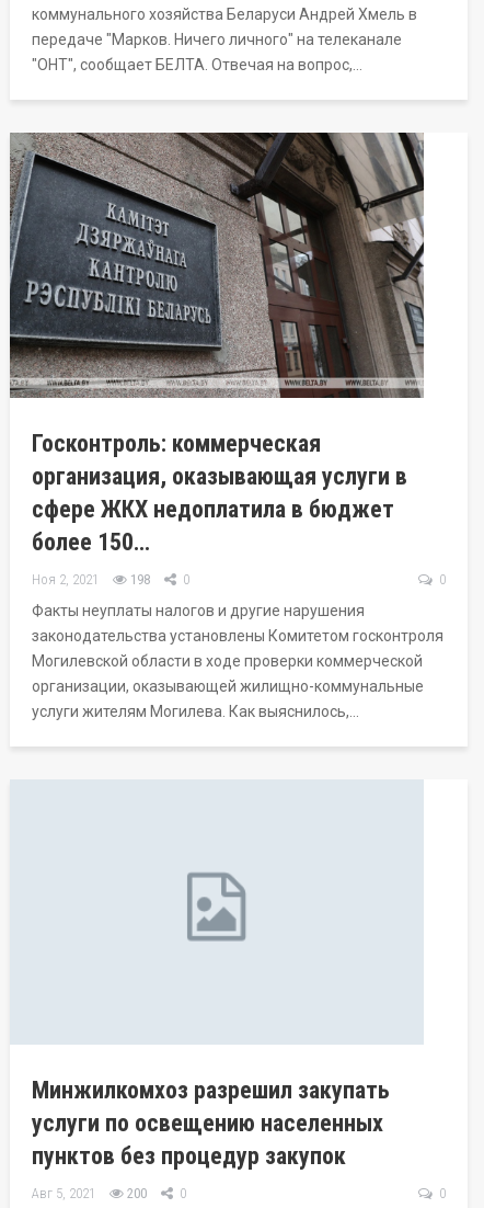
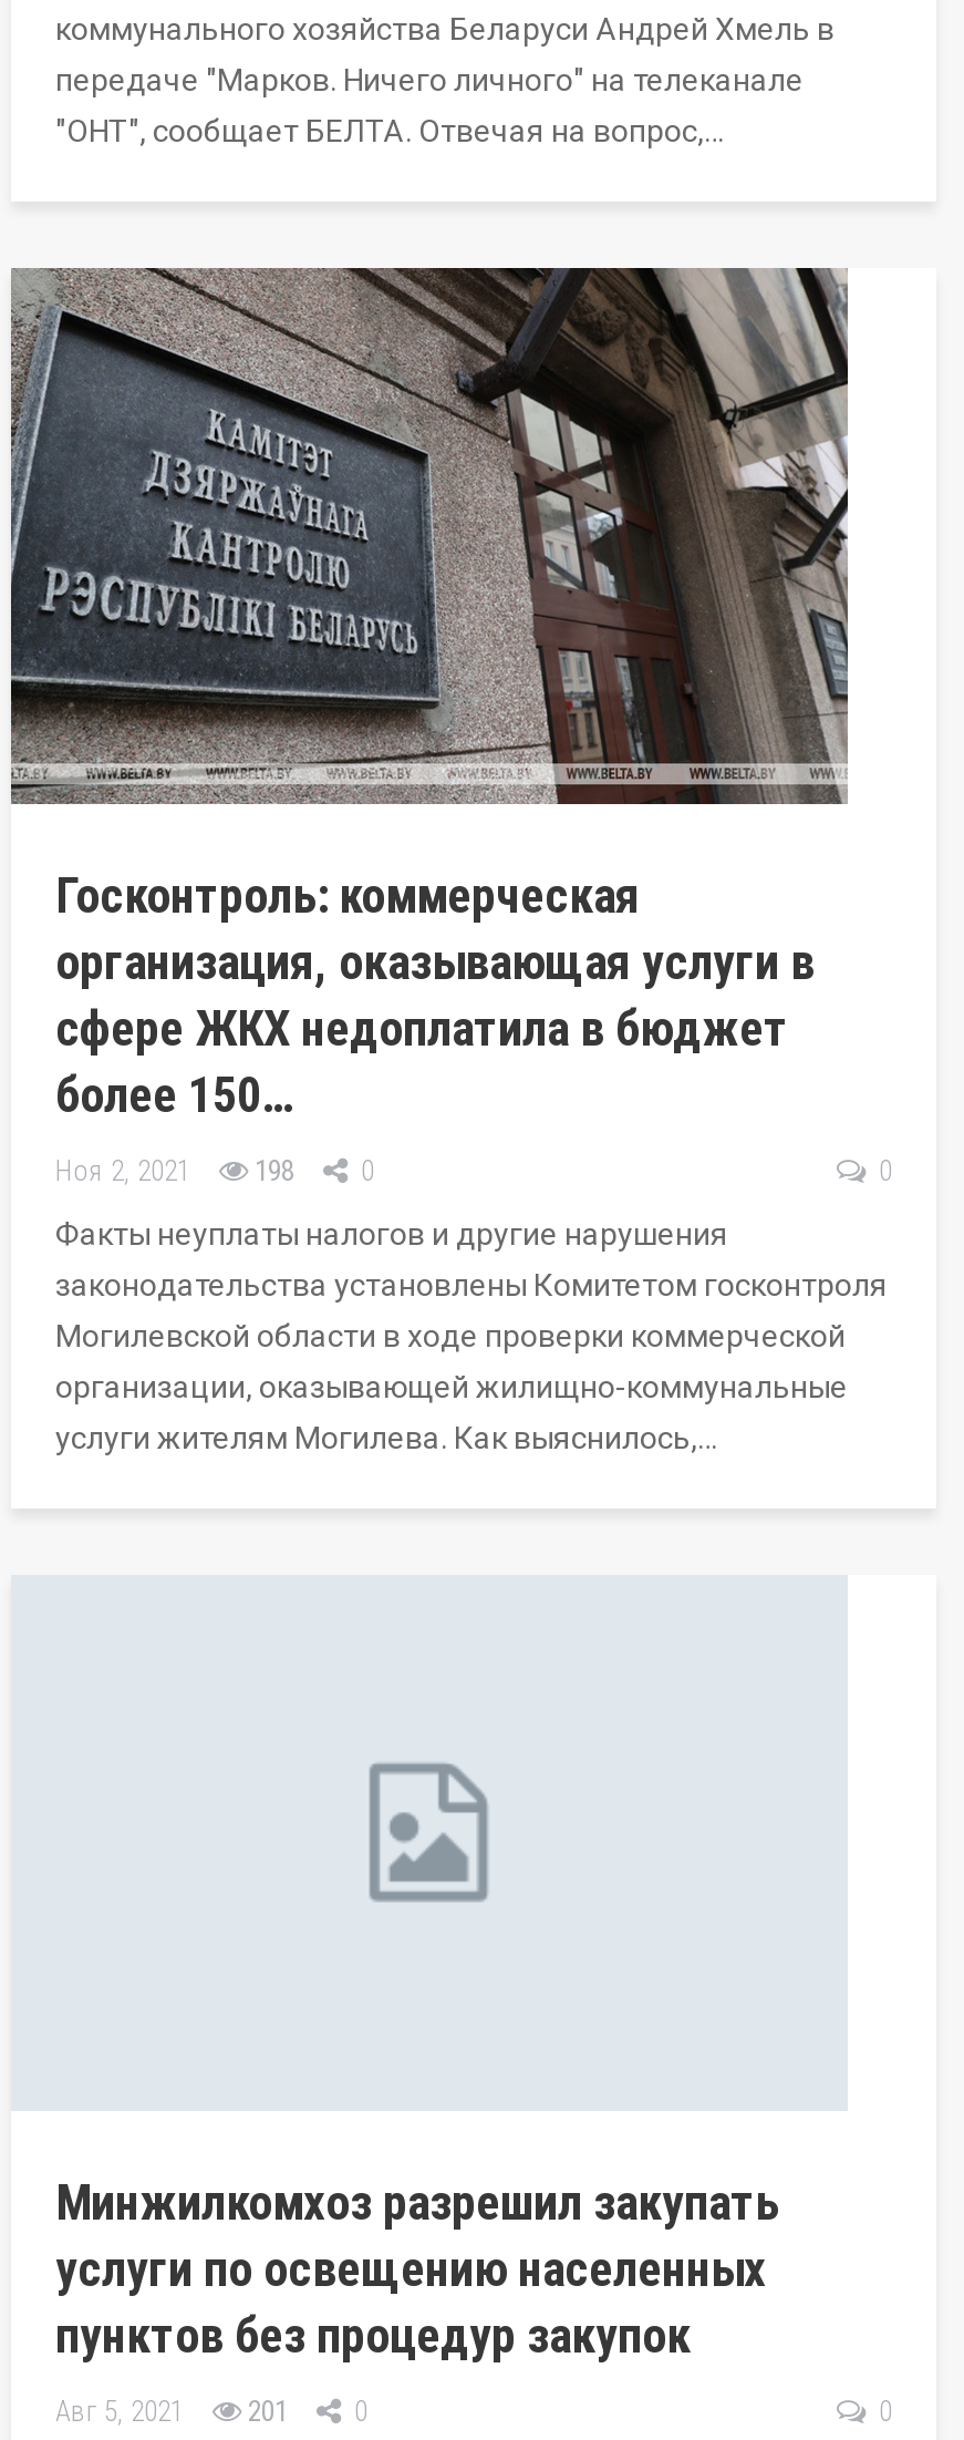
[32,1185,186,1201] Авг 5, 2021 200 0 -> [55,2394,367,2427] Авг 5, 2021 201 0

